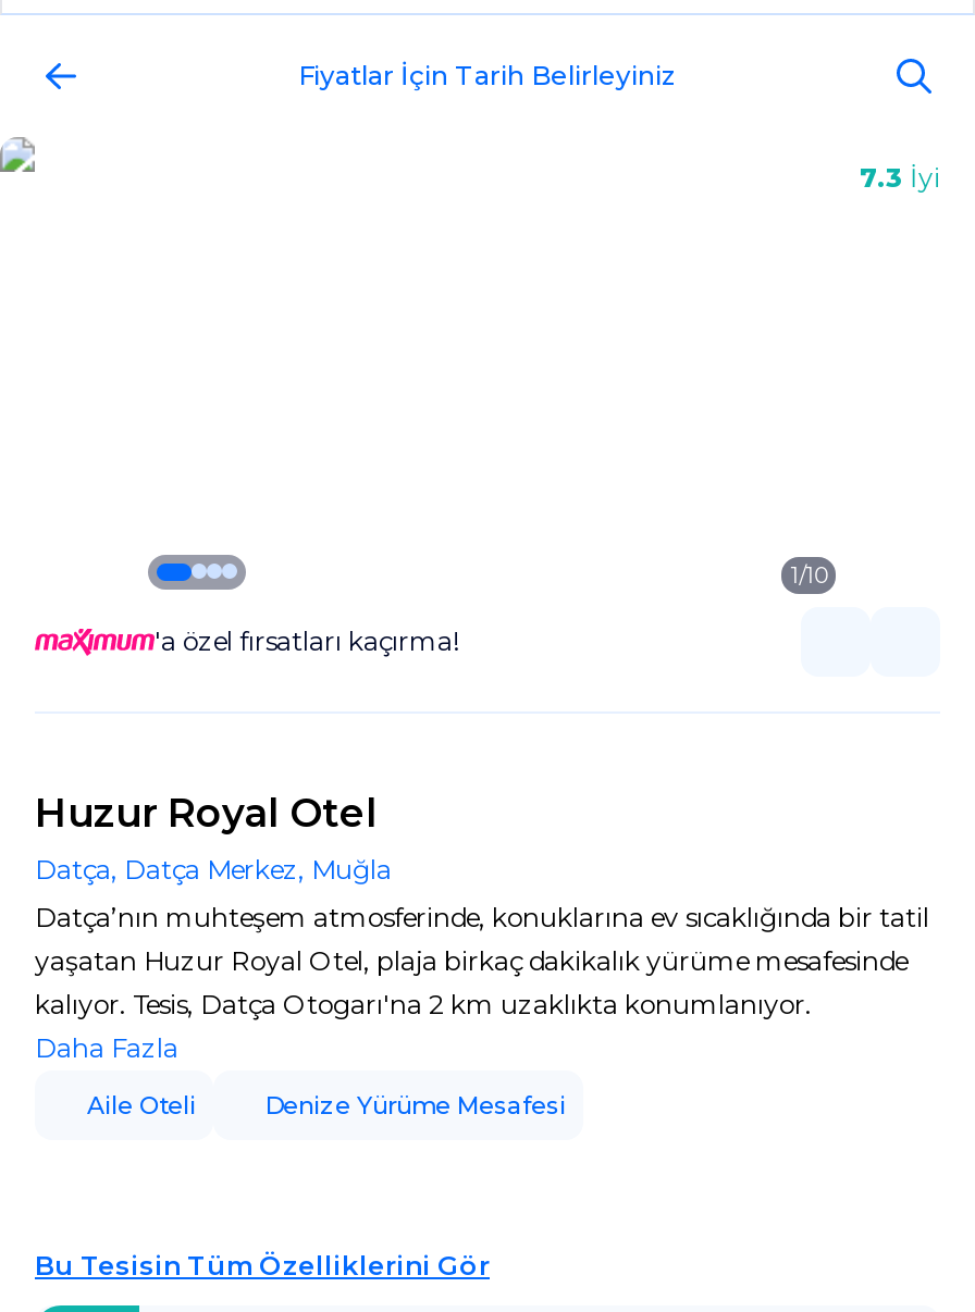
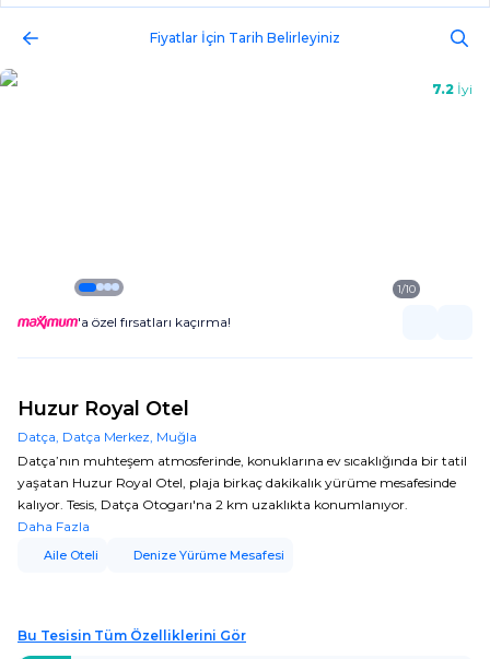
[860,161,940,194] 7.3 İyi -> [432,81,472,97] 7.2 İyi

